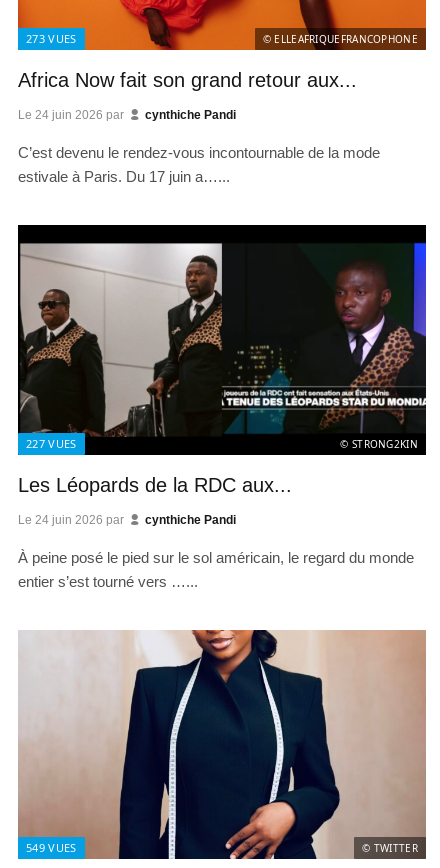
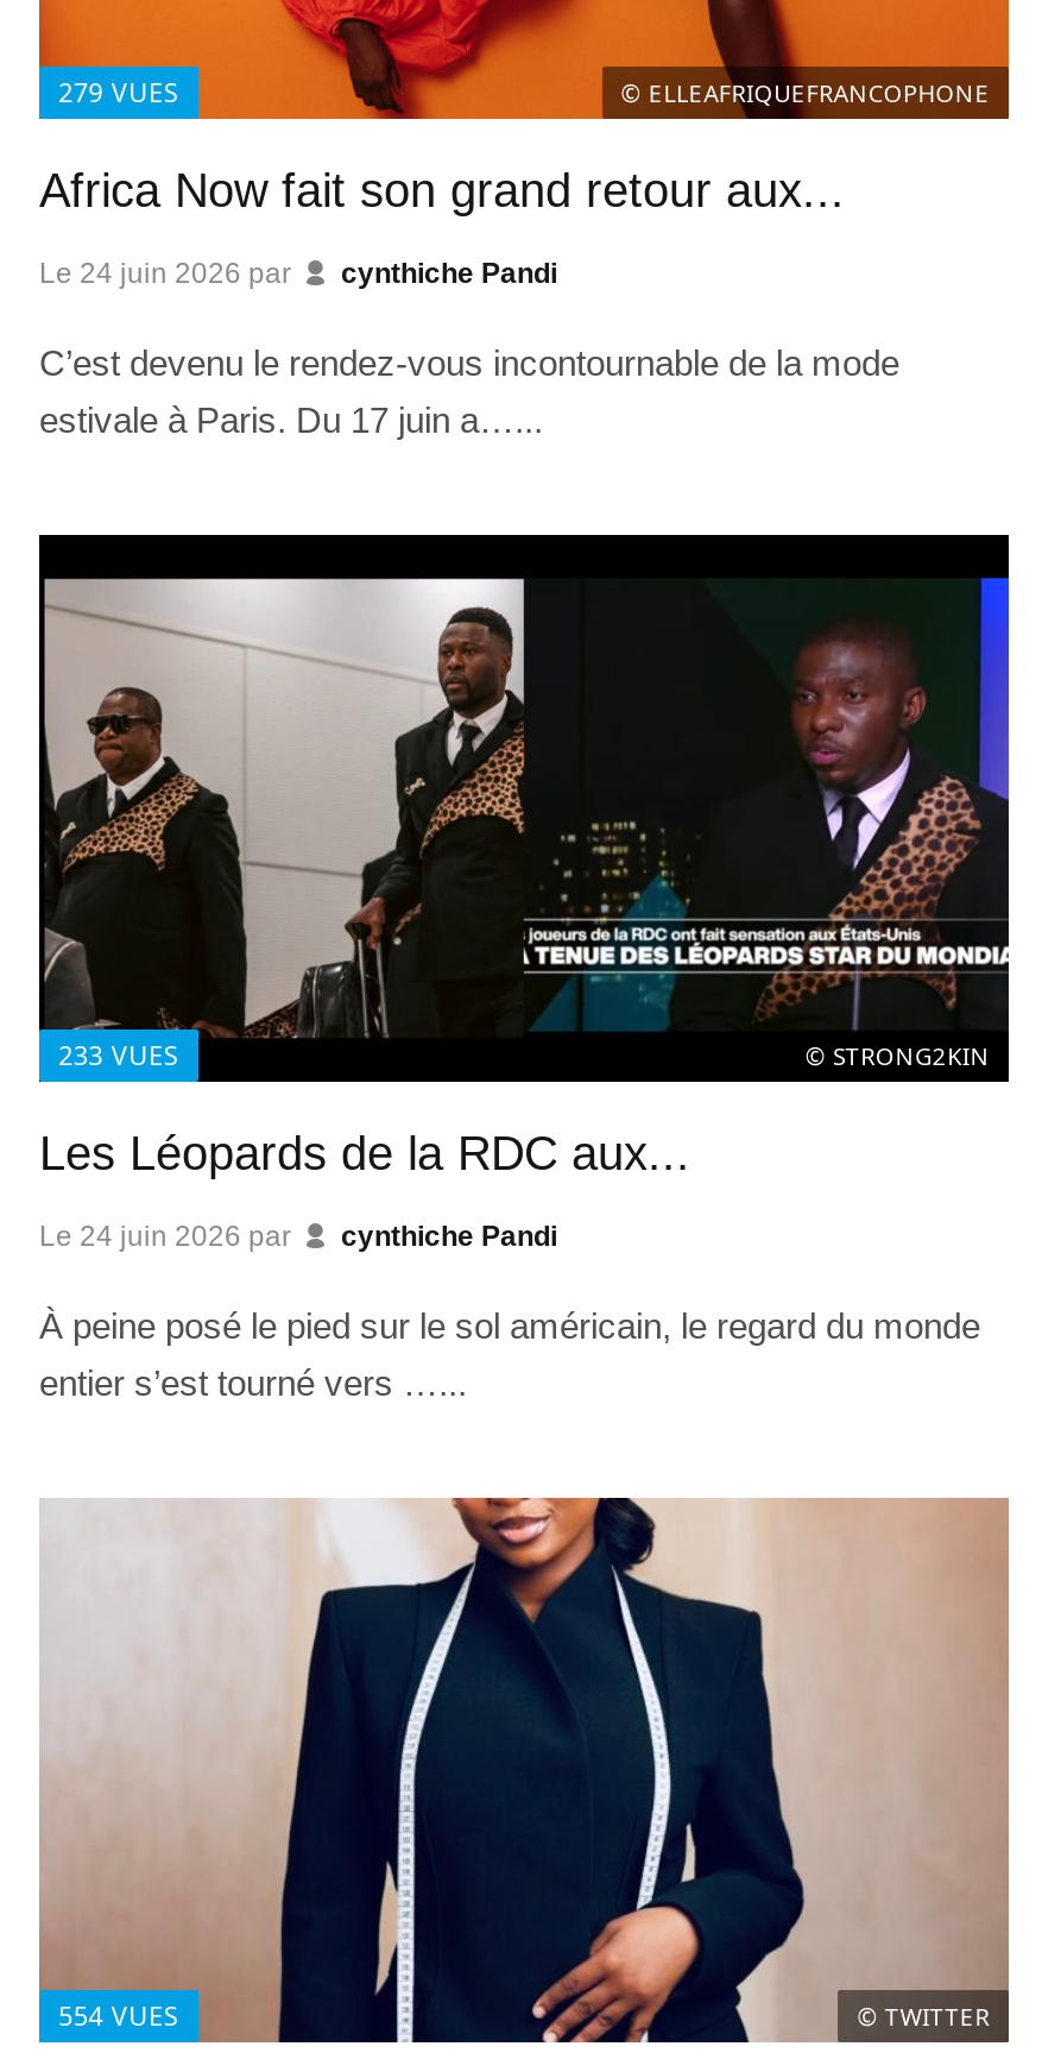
[26,31,77,46] 273 VUES -> [58,74,179,109] 279 VUES
[26,435,77,450] 227 VUES -> [58,1035,179,1071] 233 VUES
[26,840,77,855] 549 VUES -> [58,1997,179,2033] 554 VUES

